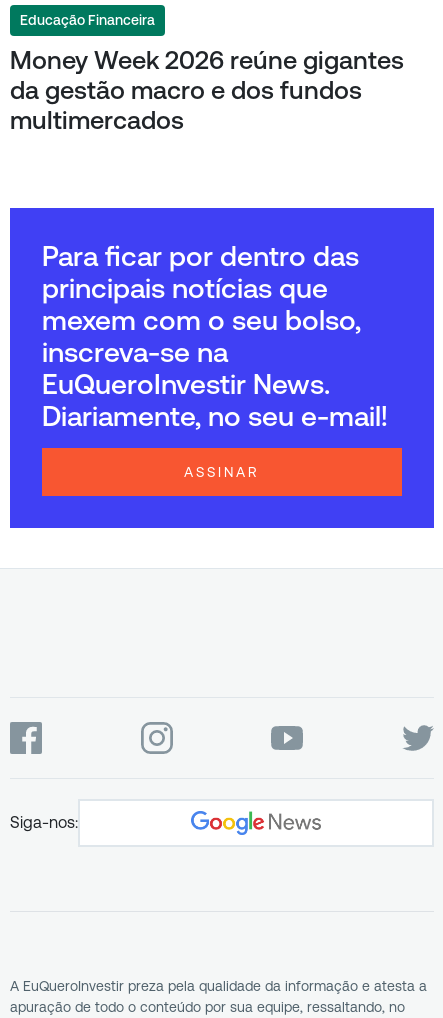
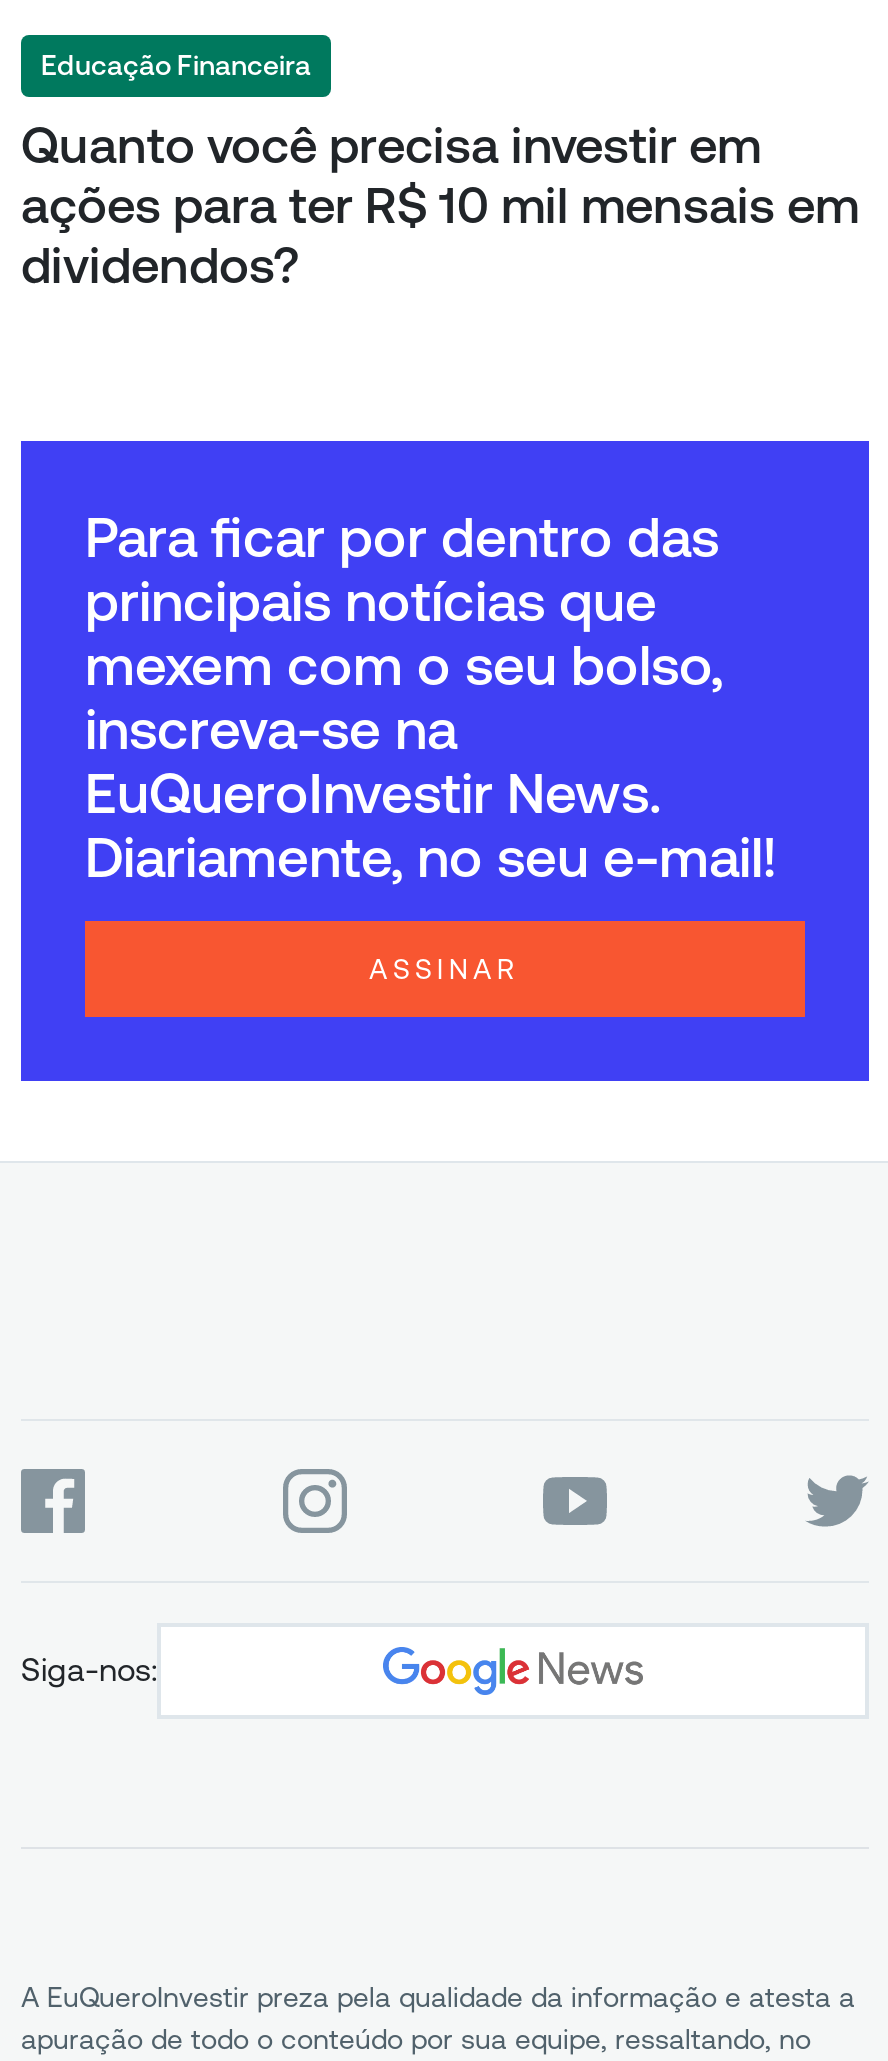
[10,46,404,135] Money Week 2026 reúne gigantes | da gestão macro e dos fundos | multimercados -> [21,116,859,294] Quanto você precisa investir em | ações para ter R$ 10 mil mensais em | dividendos?

